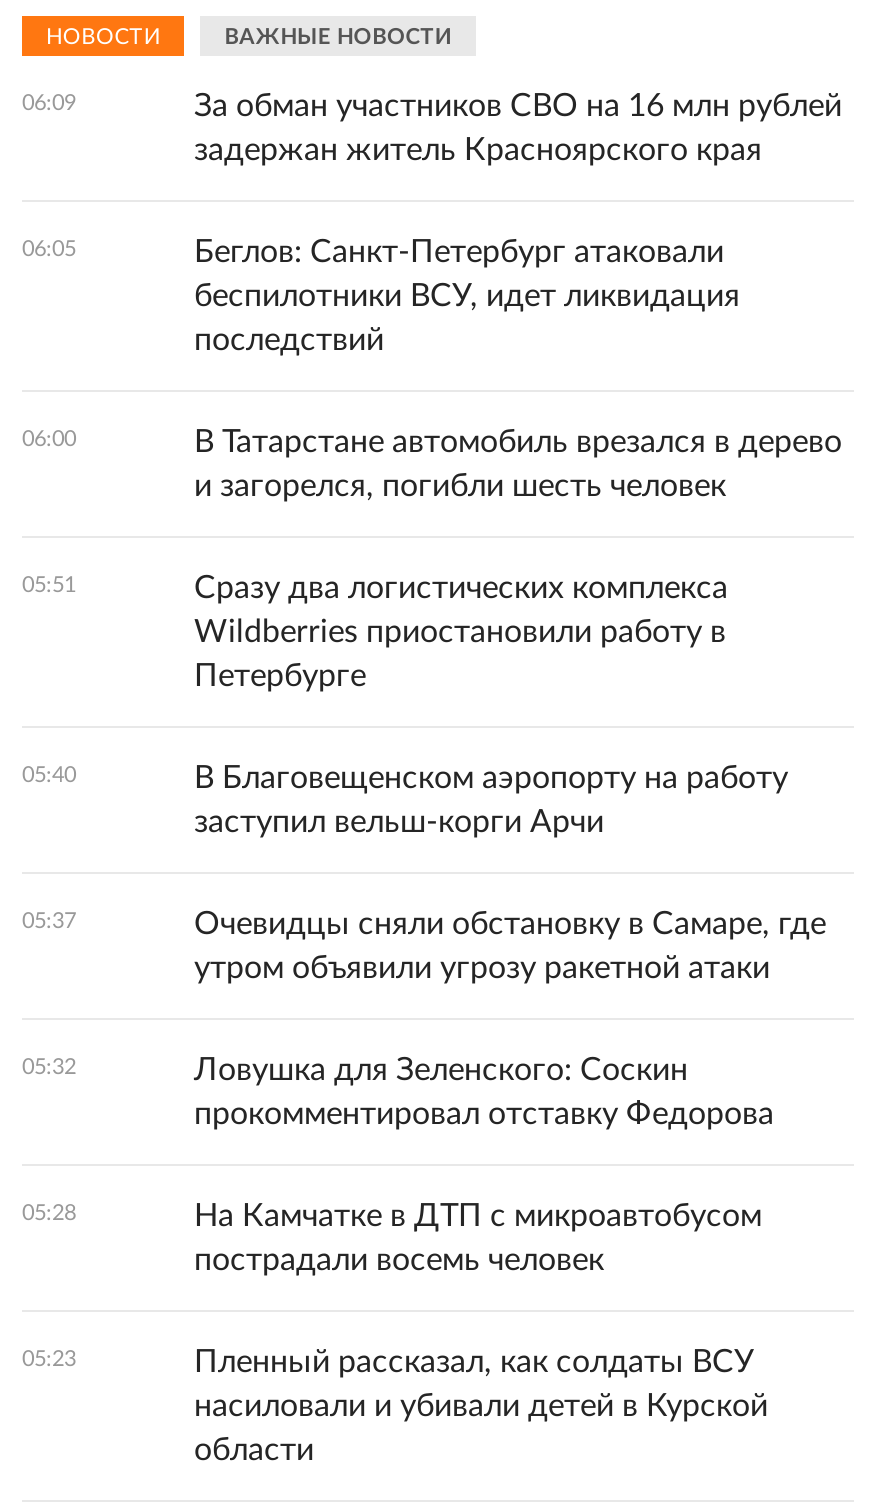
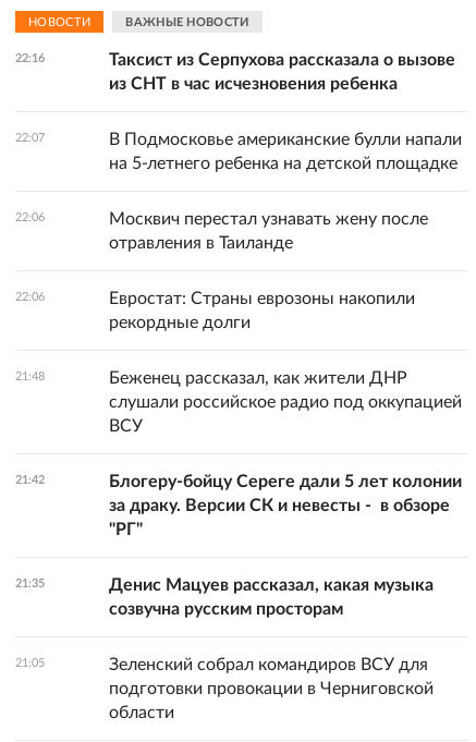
[22,90,842,1422] 06:09 | За обман участников СВО на 16 млн рублей | задержан житель Красноярского края | 06:05 | Беглов: Санкт-Петербург атаковали | беспилотники ВСУ, идет ликвидация | последствий | 06:00 | В Татарстане автомобиль врезался в дерево | и загорелся, погибли шесть человек | 05:51 | Сразу два логистических комплекса | Wildberries приостановили работу в | Петербурге | 05:40 | В Благовещенском аэропорту на работу | заступил вельш-корги Арчи | 05:37 | Очевидцы сняли обстановку в Самаре, где | утром объявили угрозу ракетной атаки | 05:32 | Ловушка для Зеленского: Соскин | прокомментировал отставку Федорова | 05:28 | На Камчатке в ДТП с микроавтобусом | пострадали восемь человек | 05:23 | Пленный рассказал, как солдаты ВСУ | насиловали и убивали детей в Курской -> [15,51,462,697] 22:16 | Таксист из Серпухова рассказала о вызове | из СНТ в час исчезновения ребенка | 22:07 | В Подмосковье американские булли напали | на 5-летнего ребенка на детской площадке | 22:06 | Москвич перестал узнавать жену после | отравления в Таиланде | 22:06 | Евростат: Страны еврозоны накопили | рекордные долги | 21:48 | Беженец рассказал, как жители ДНР | слушали российское радио под оккупацией | ВСУ | 21:42 | Блогеру-бойцу Сереге дали 5 лет колонии | за драку. Версии СК и невесты - в обзоре | "РГ" | 21:35 | Денис Мацуев рассказал, какая музыка | созвучна русским просторам | 21:05 | Зеленский собрал командиров ВСУ для | подготовки провокации в Черниговской

